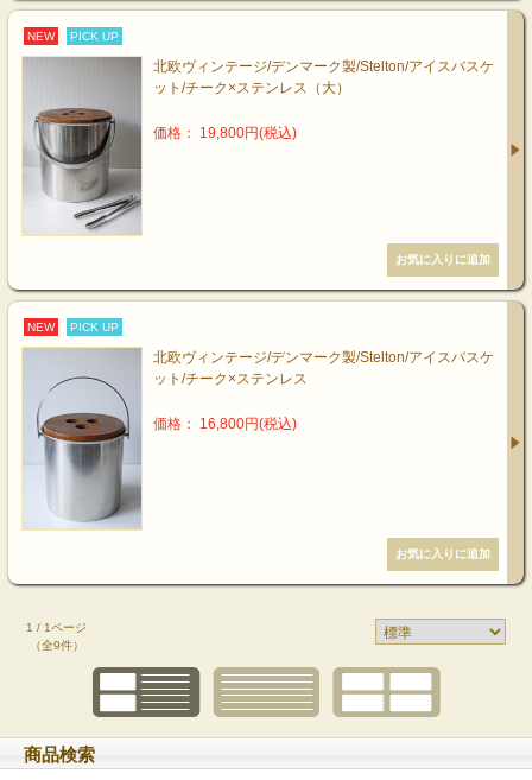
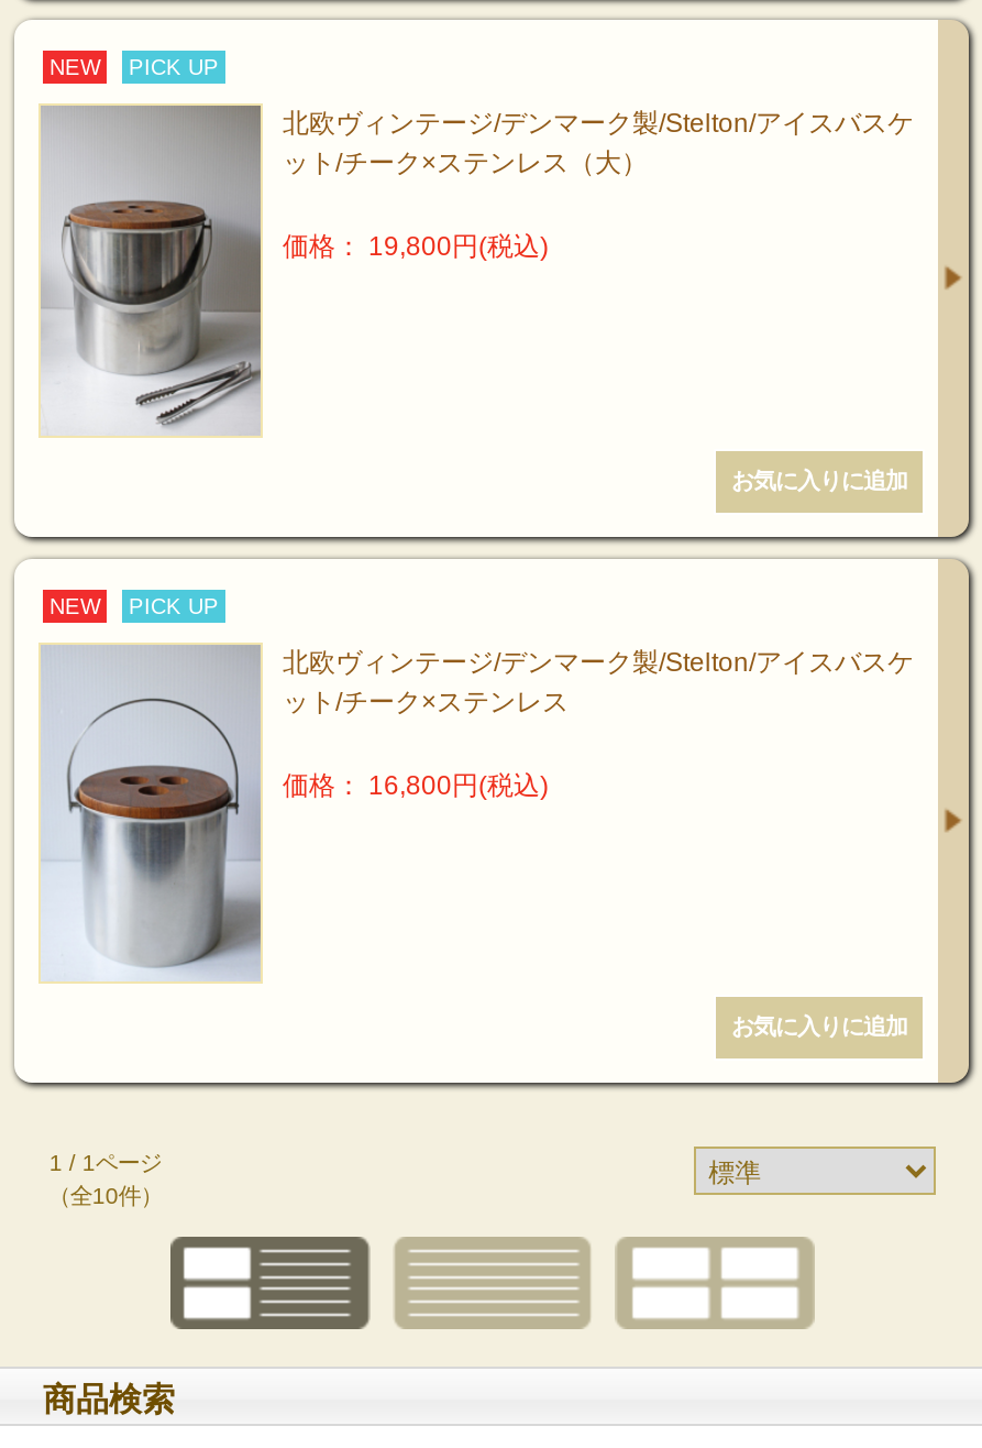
[30,639,84,652] （全9件） -> [48,1184,163,1208] （全10件）

